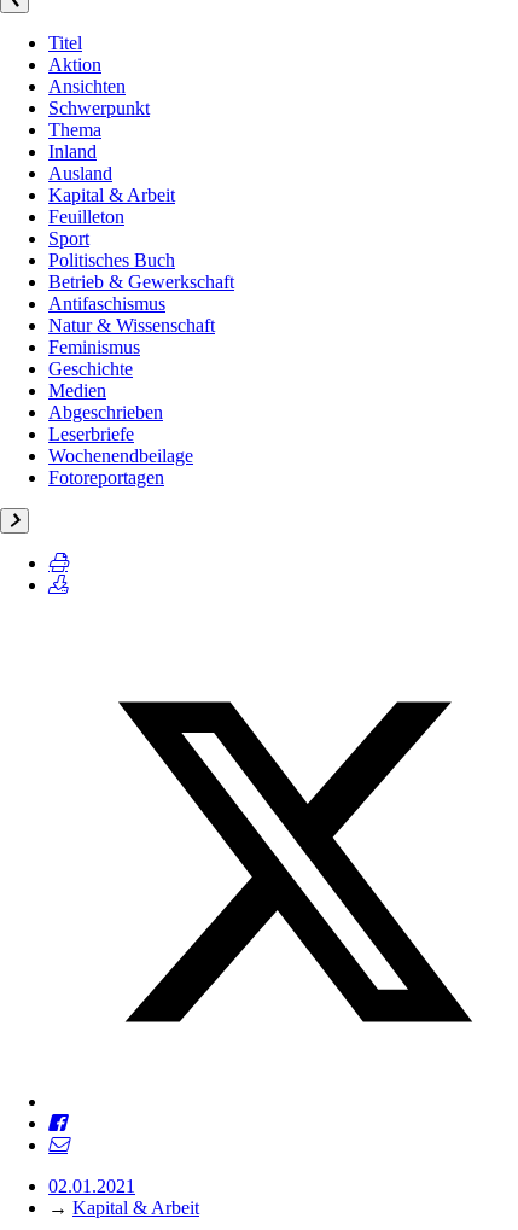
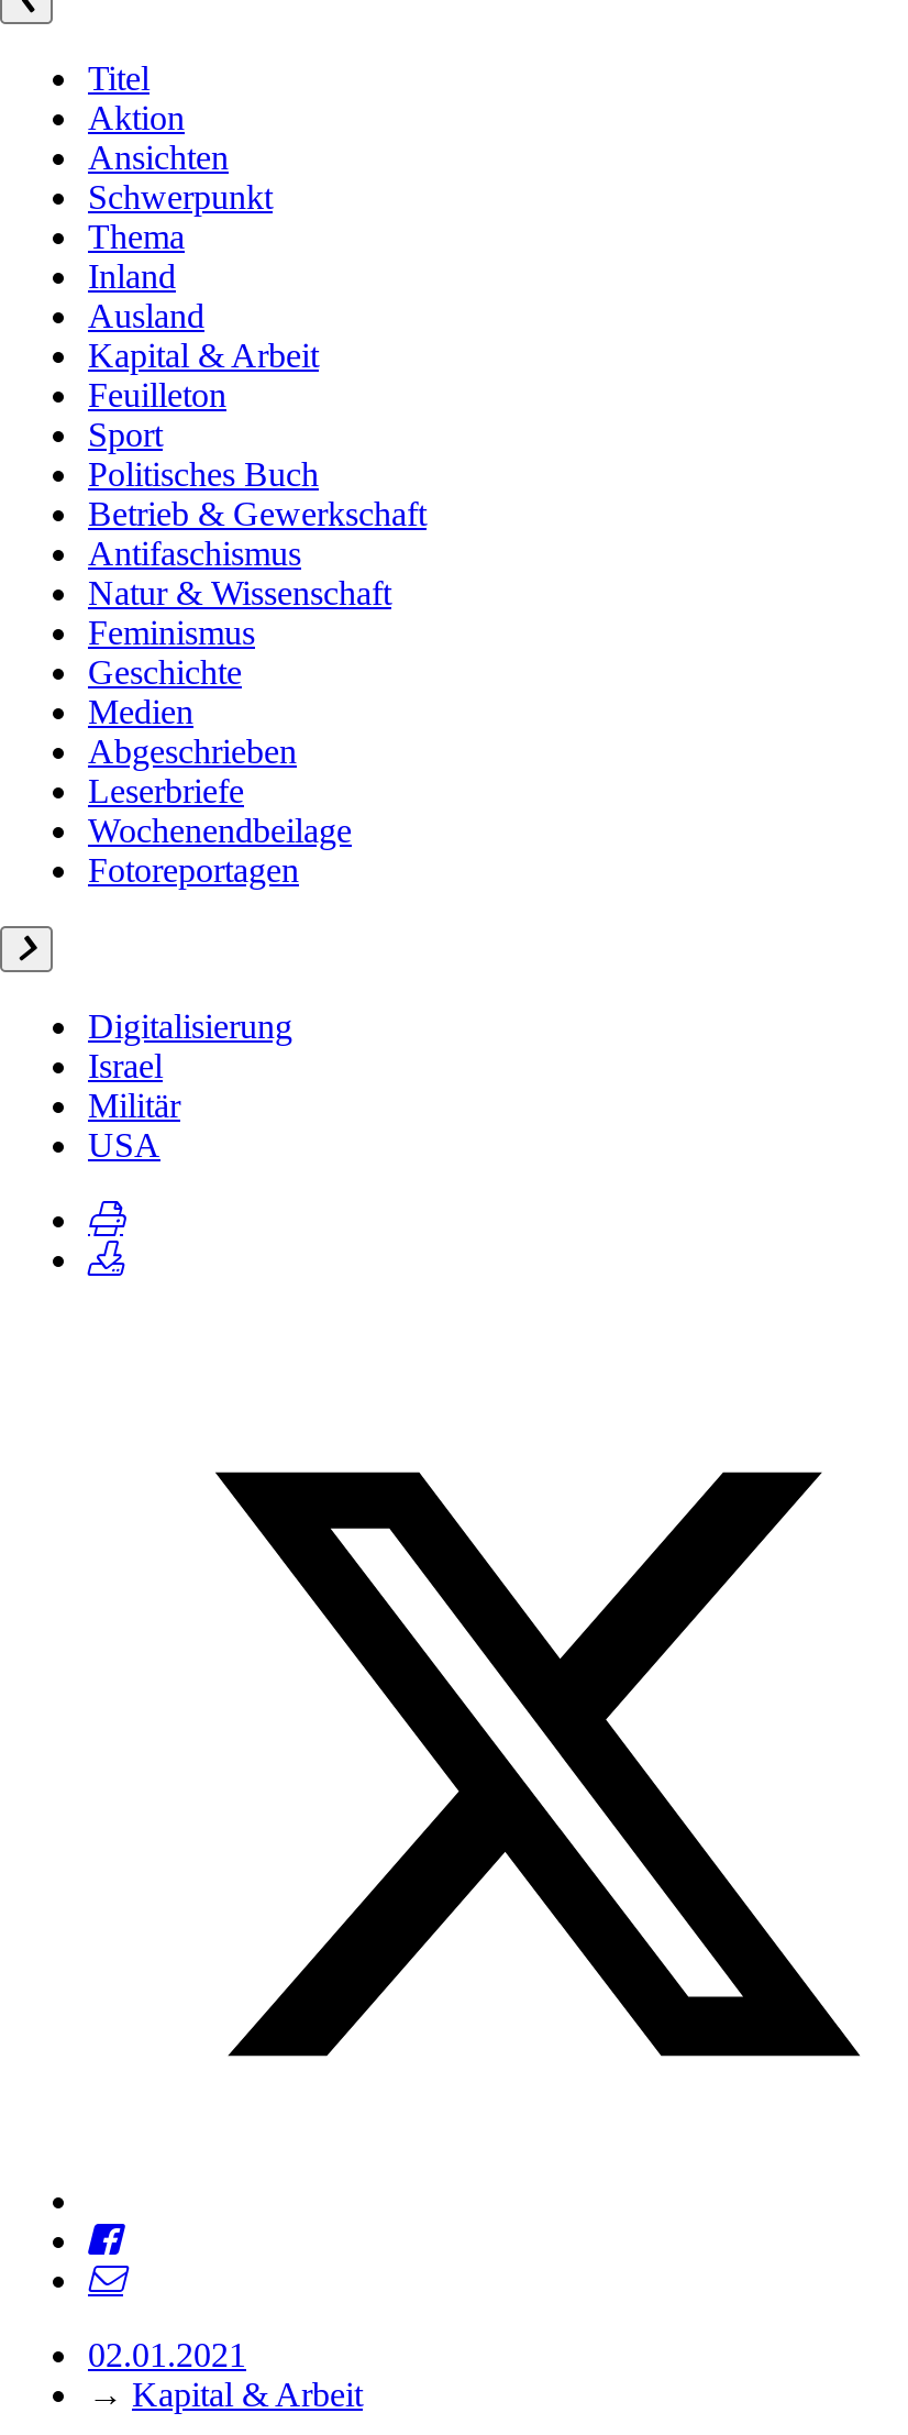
none -> [88,1007,292,1164] Digitalisierung | Israel | Militär | USA

